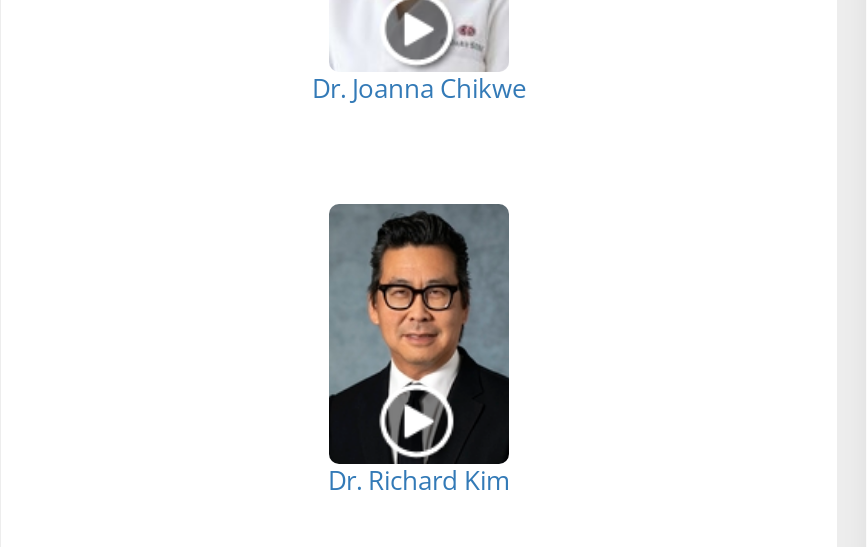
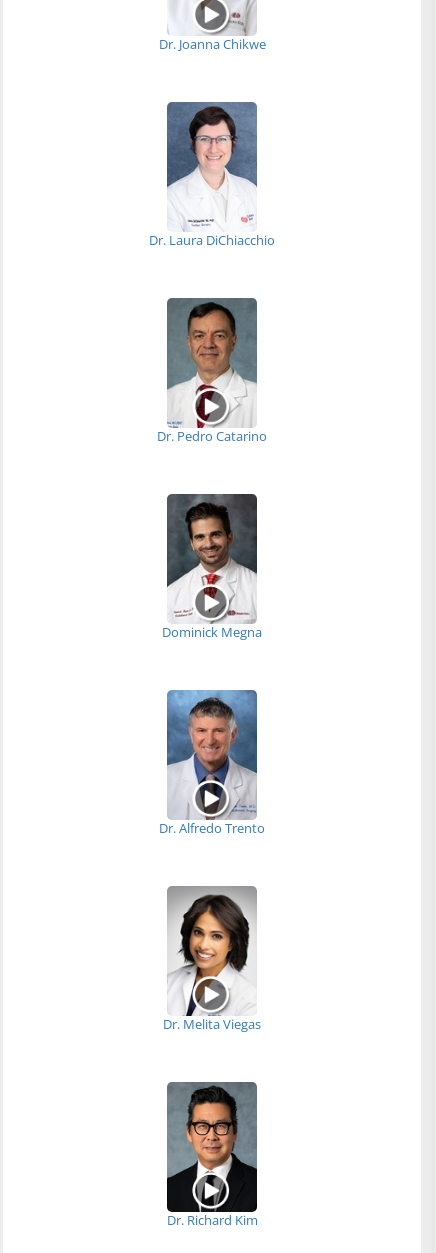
none -> [149,102,275,249] [image] | Dr. Laura DiChiacchio
none -> [157,297,267,445] [image] | Dr. Pedro Catarino
none -> [159,689,265,837] [image] | Dr. Alfredo Trento
none -> [162,493,262,641] [image] | Dominick Megna
none -> [163,885,261,1033] [image] | Dr. Melita Viegas

